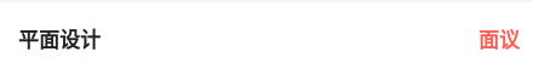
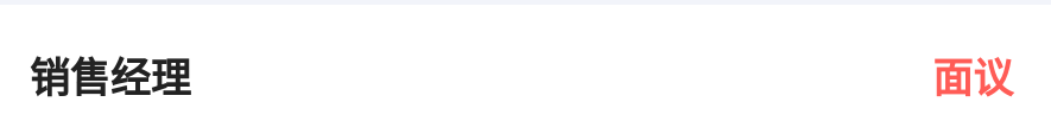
[18,29,100,52] 平面设计 -> [29,57,191,102] 销售经理

